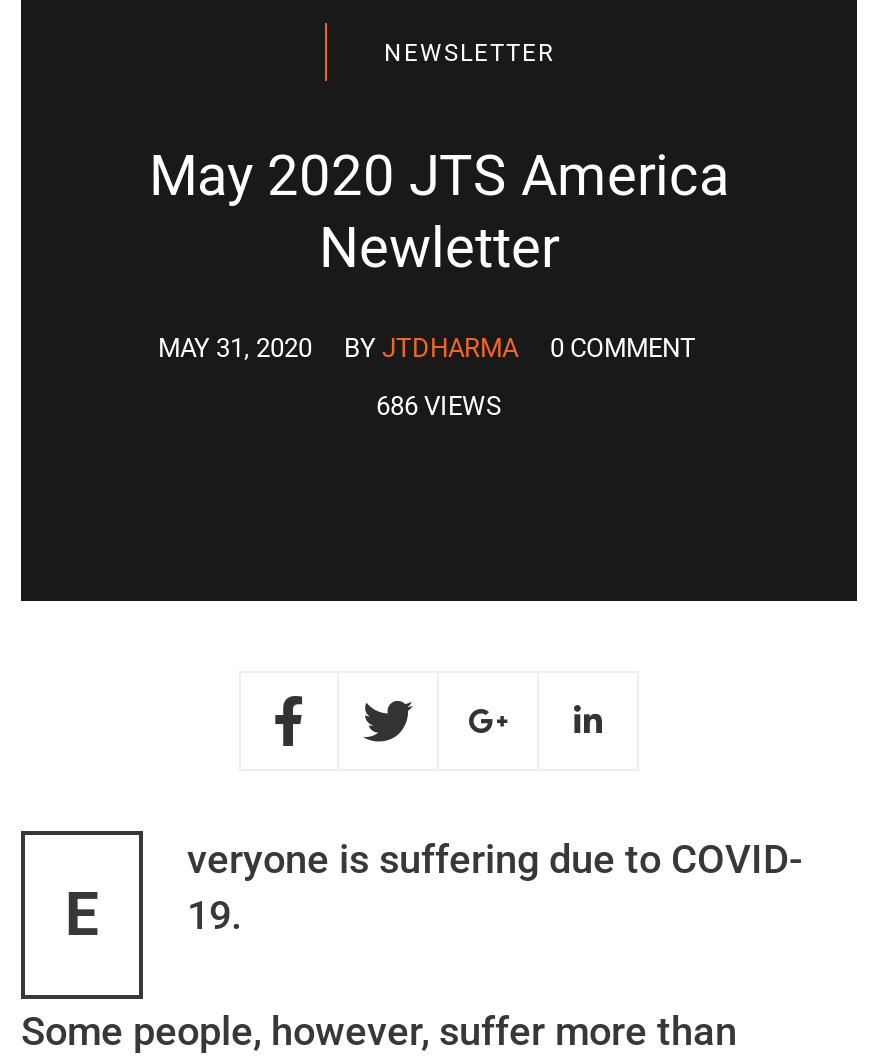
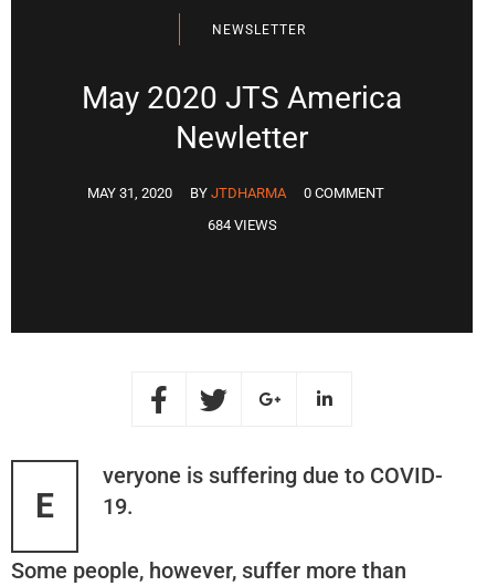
[376,391,502,421] 686 VIEWS -> [207,217,277,233] 684 VIEWS

